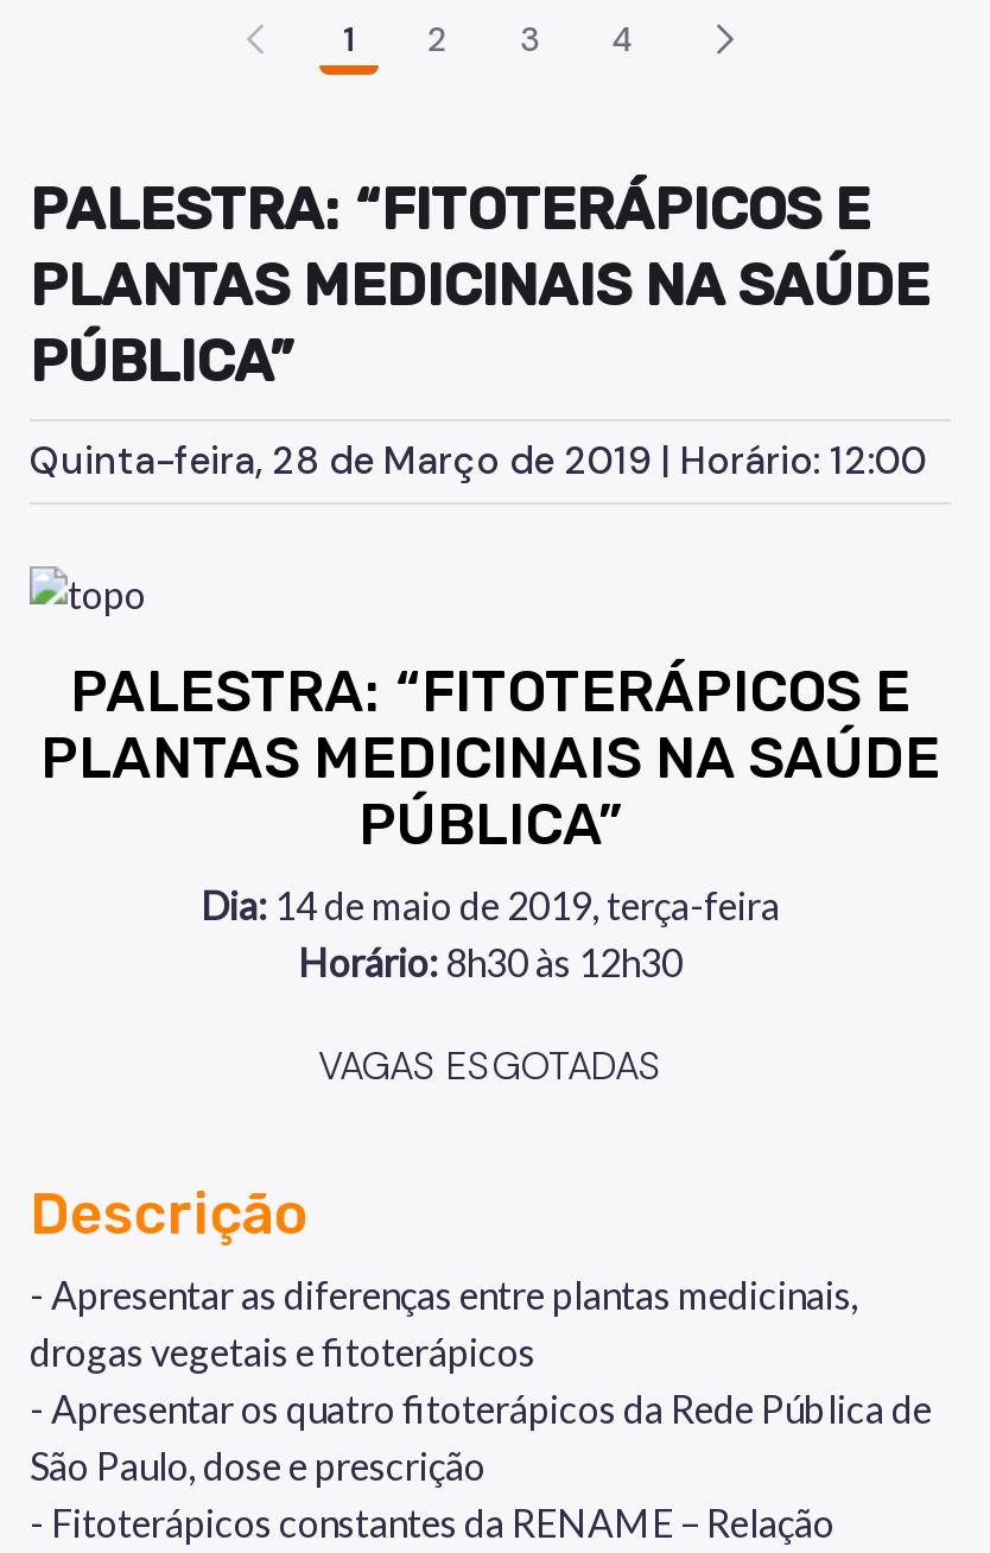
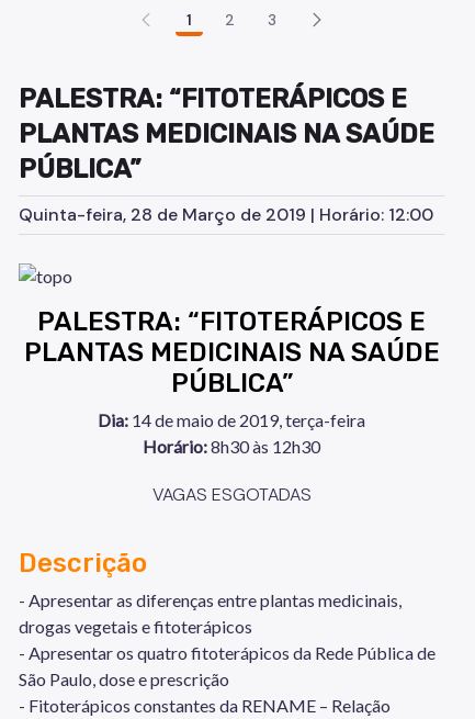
[612,19,637,62] 4 -> none

